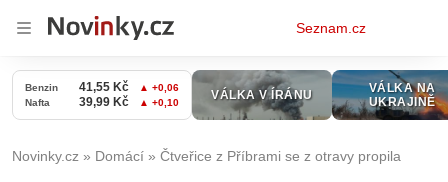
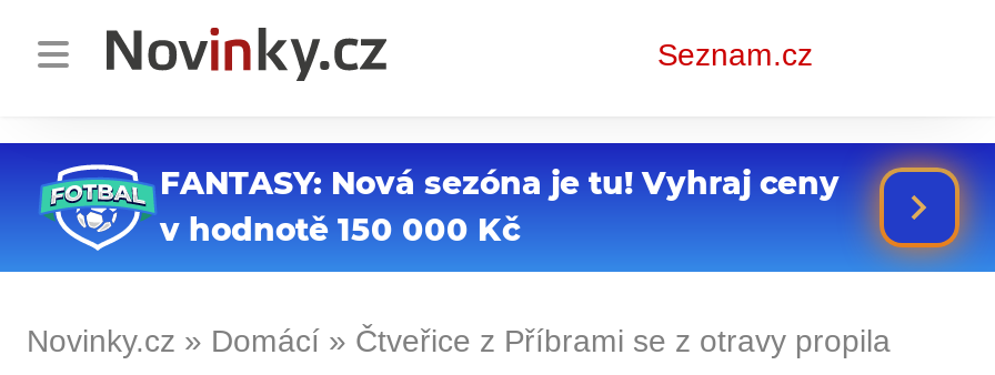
[3,68,445,125] [image] -> [7,141,988,274] [image]

